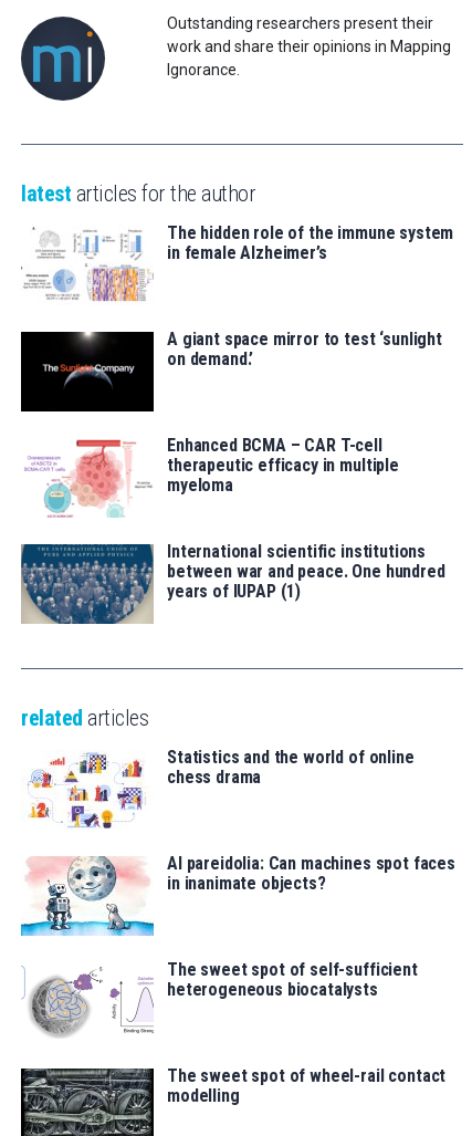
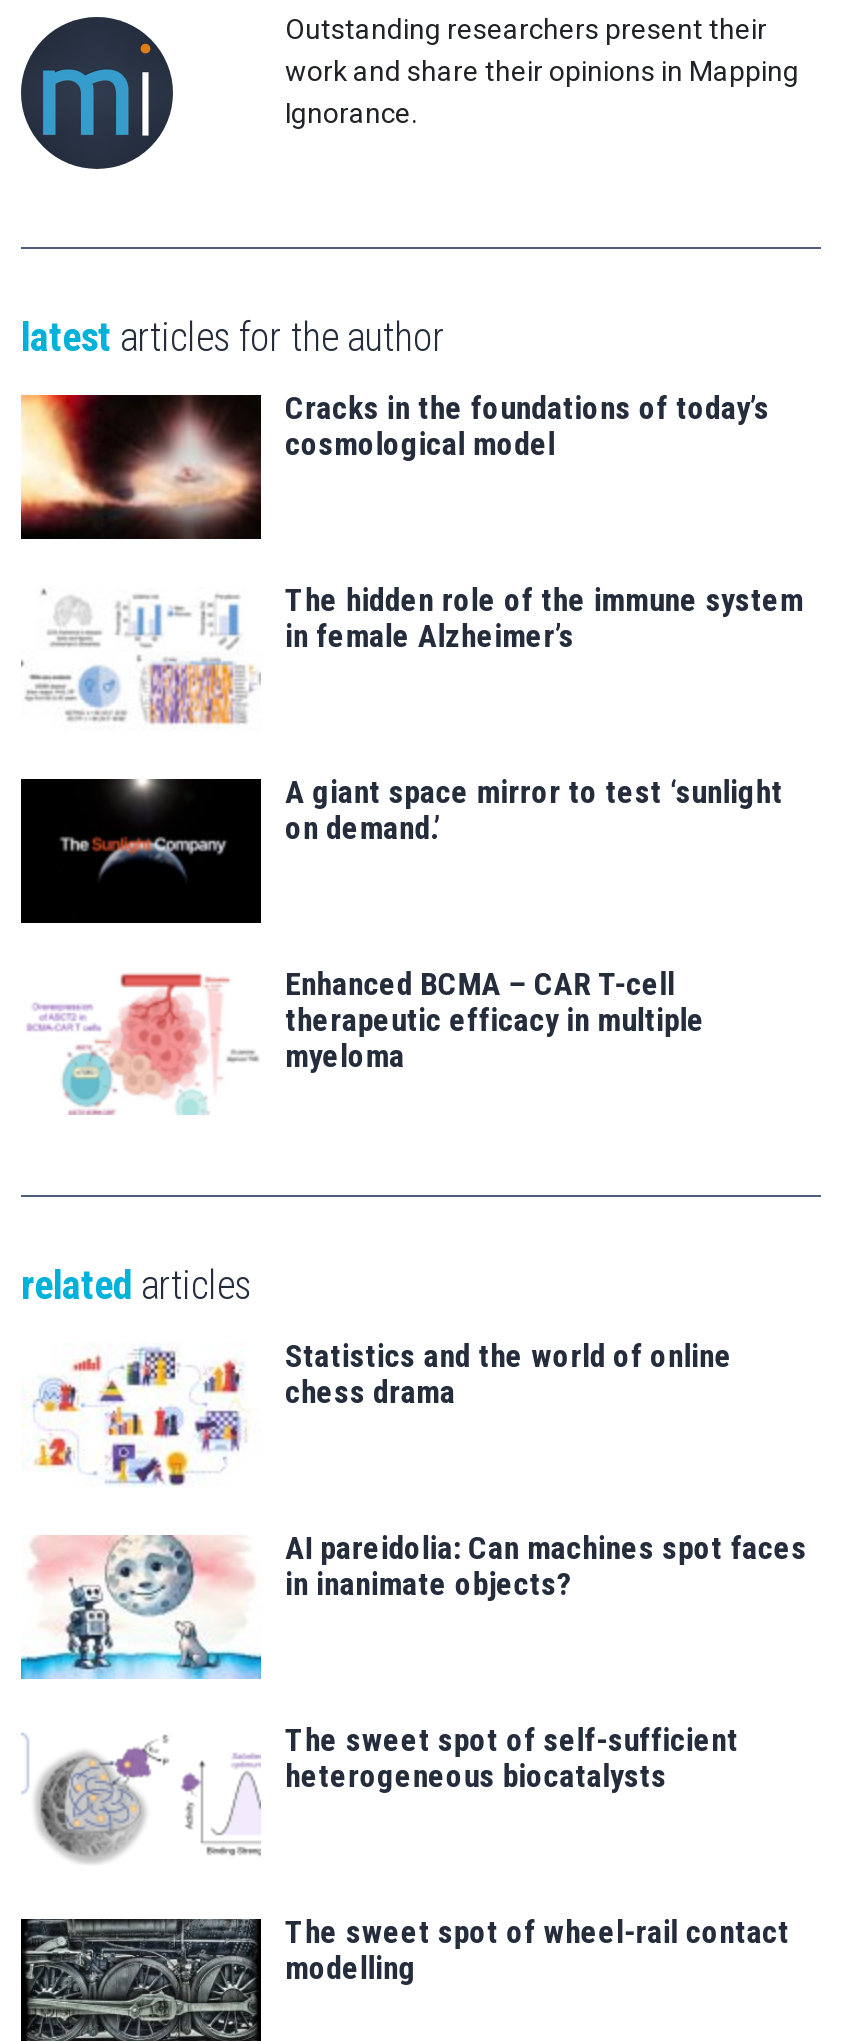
none -> [19,388,769,541] [image] | Cracks in the foundations of today’s | cosmological model
moved [24,222,453,495] -> [27,580,803,1074]: [image] | The hidden role of the immune system | in female Alzheimer’s | A giant space mirror to test ‘sunlight | on demand.’ | Enhanced BCMA – CAR T-cell | therapeutic efficacy in multiple | myeloma
[20,540,445,625] [image] | International scientific institutions | between war and peace. One hundred | years of IUPAP (1) -> none

